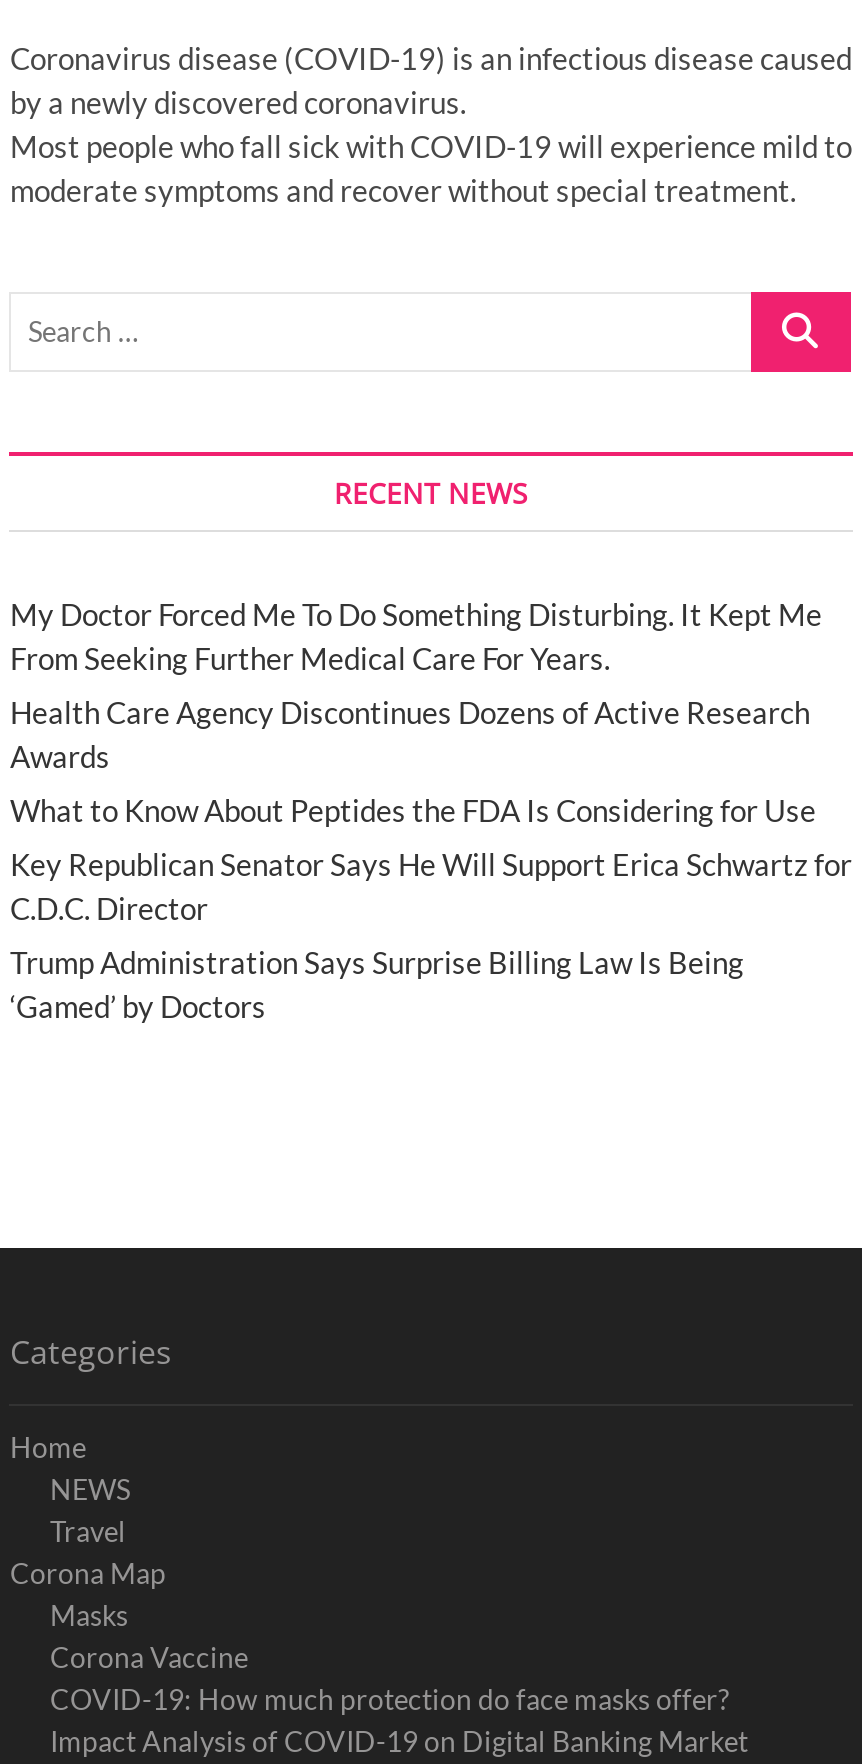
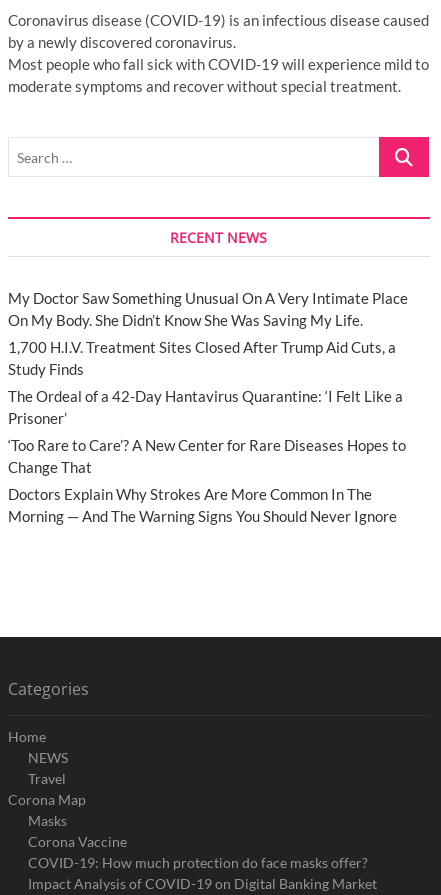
[10,596,822,676] My Doctor Forced Me To Do Something Disturbing. It Kept Me | From Seeking Further Medical Care For Years. -> [8,289,408,329] My Doctor Saw Something Unusual On A Very Intimate Place | On My Body. She Didn’t Know She Was Saving My Life.
[10,694,810,774] Health Care Agency Discontinues Dozens of Active Research | Awards -> [8,338,396,378] 1,700 H.I.V. Treatment Sites Closed After Trump Aid Cuts, a | Study Finds
[10,792,816,828] What to Know About Peptides the FDA Is Considering for Use -> [8,387,403,427] The Ordeal of a 42-Day Hantavirus Quarantine: ‘I Felt Like a | Prisoner’
[10,846,852,926] Key Republican Senator Says He Will Support Erica Schwartz for | C.D.C. Director -> [8,436,406,476] ‘Too Rare to Care’? A New Center for Rare Diseases Hopes to | Change That
[10,944,744,1024] Trump Administration Says Surprise Billing Law Is Being | ‘Gamed’ by Doctors -> [8,485,397,525] Doctors Explain Why Strokes Are More Common In The | Morning — And The Warning Signs You Should Never Ignore

